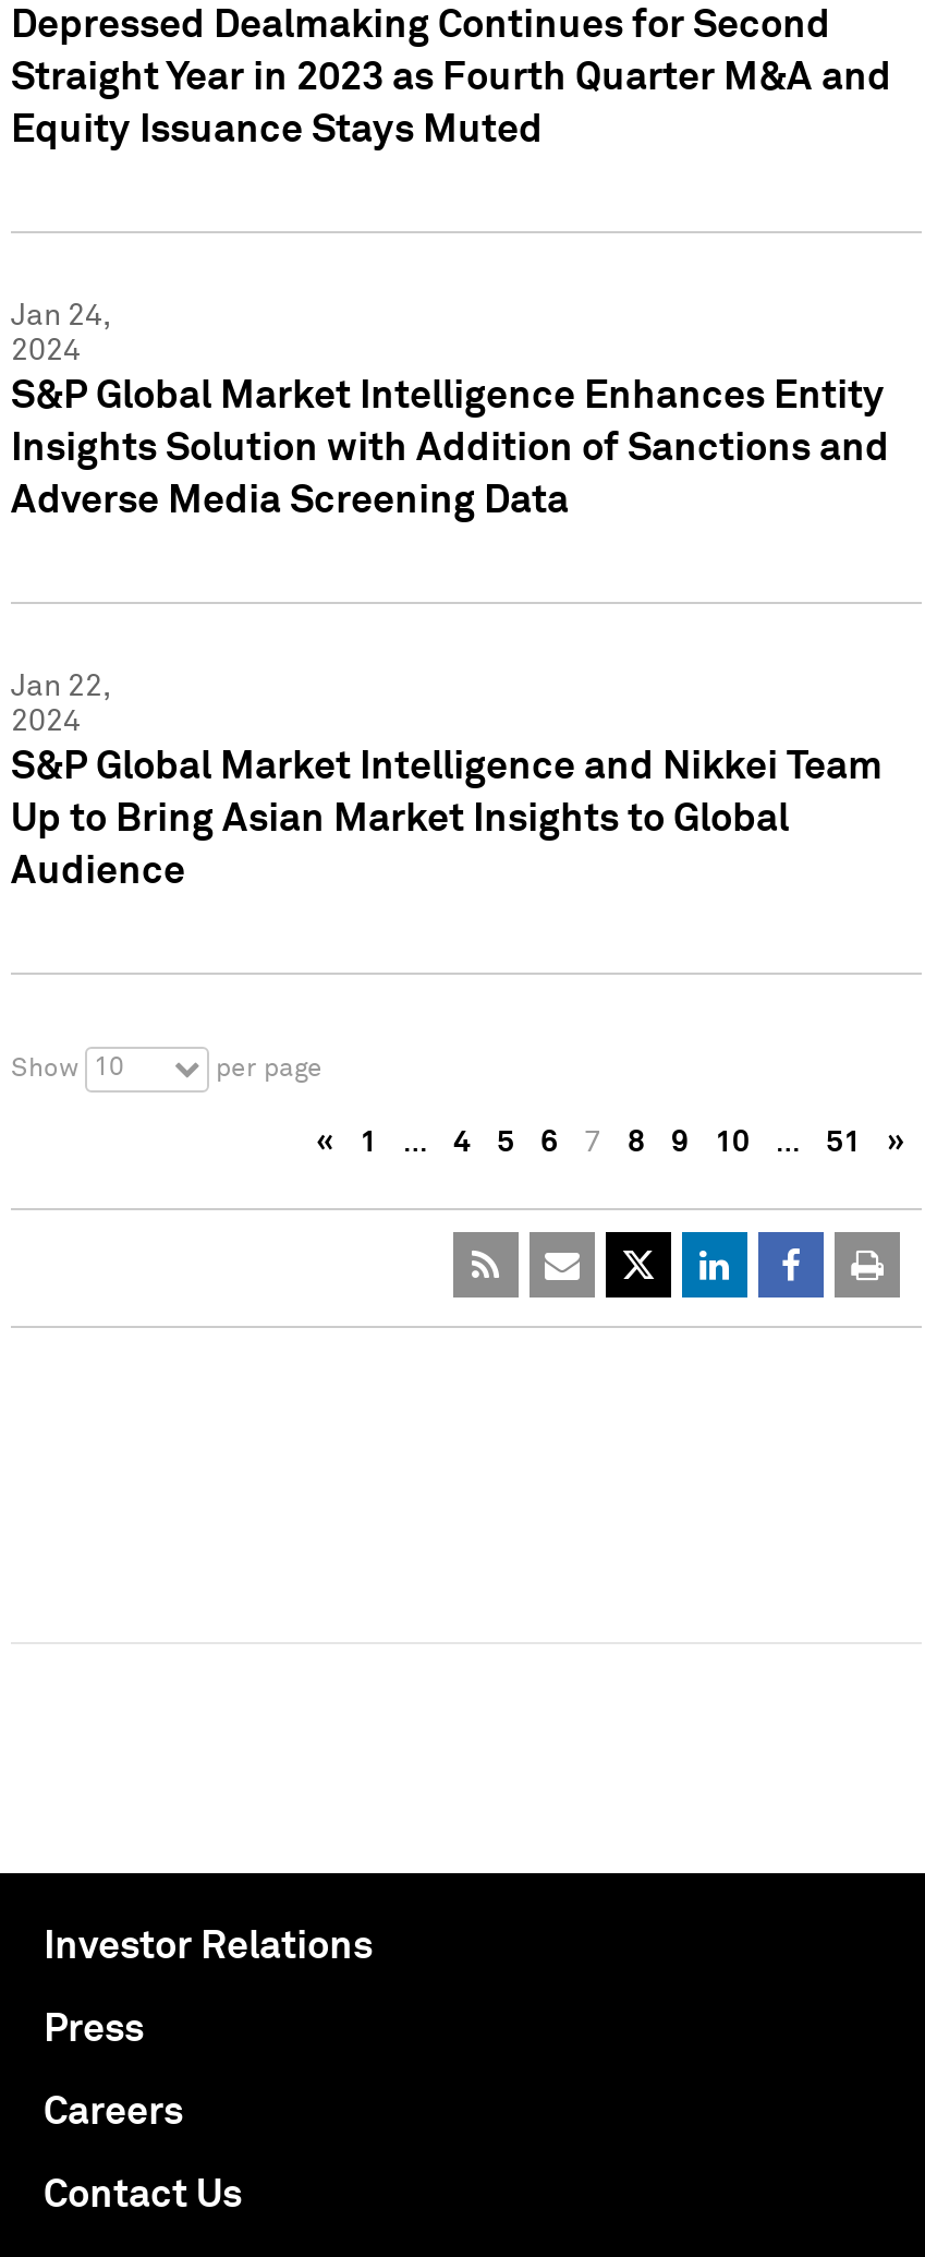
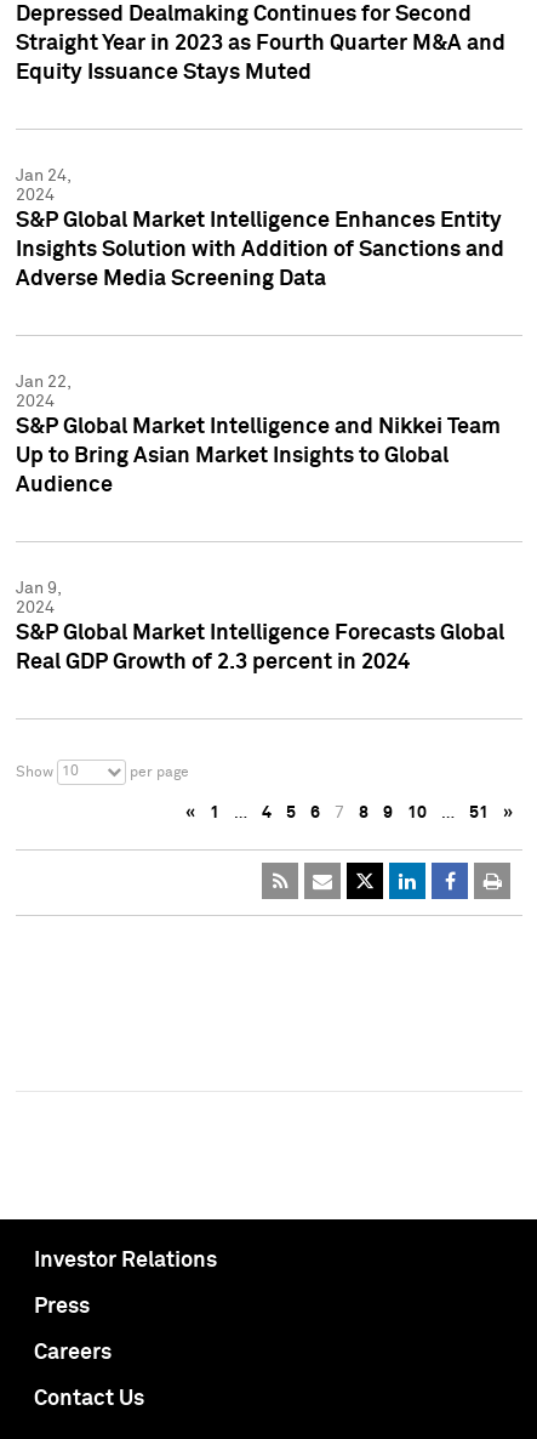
none -> [16,580,504,673] Jan 9, | 2024 | S&P Global Market Intelligence Forecasts Global | Real GDP Growth of 2.3 percent in 2024

